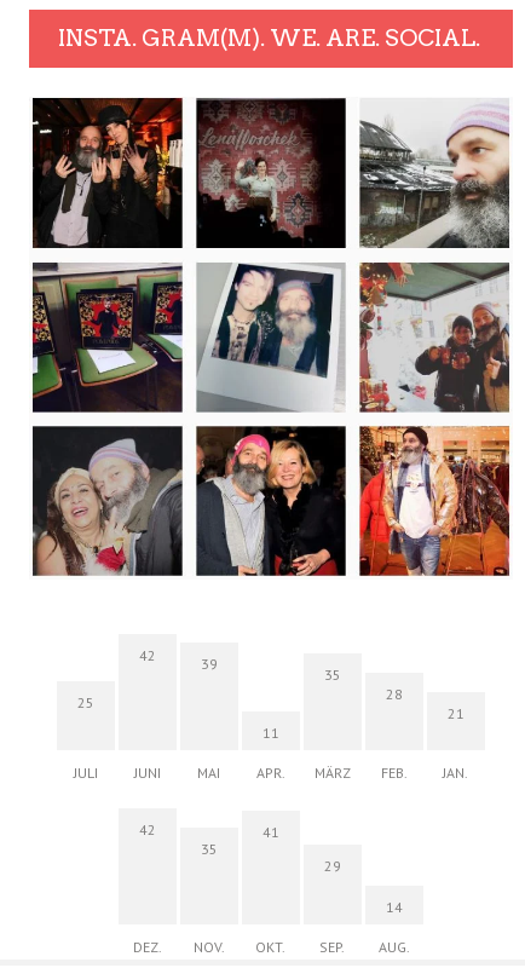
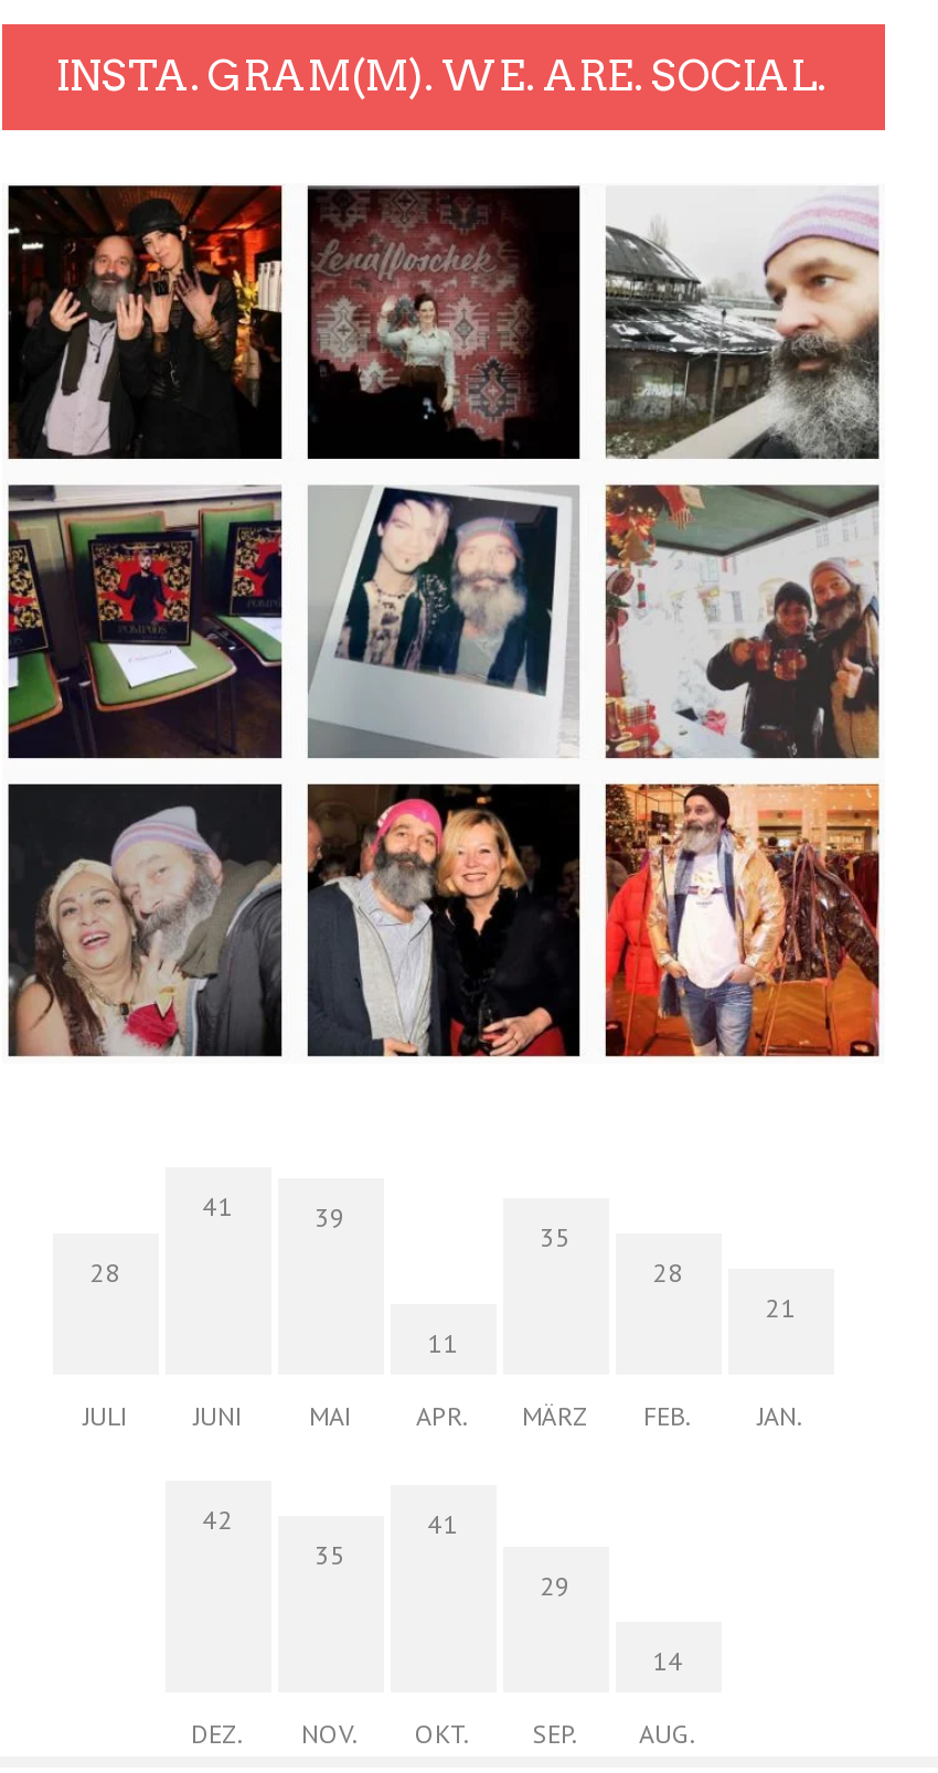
[139,646,155,664] 42 -> [202,1190,233,1223] 41
[77,693,94,711] 25 -> [89,1255,120,1288] 28

